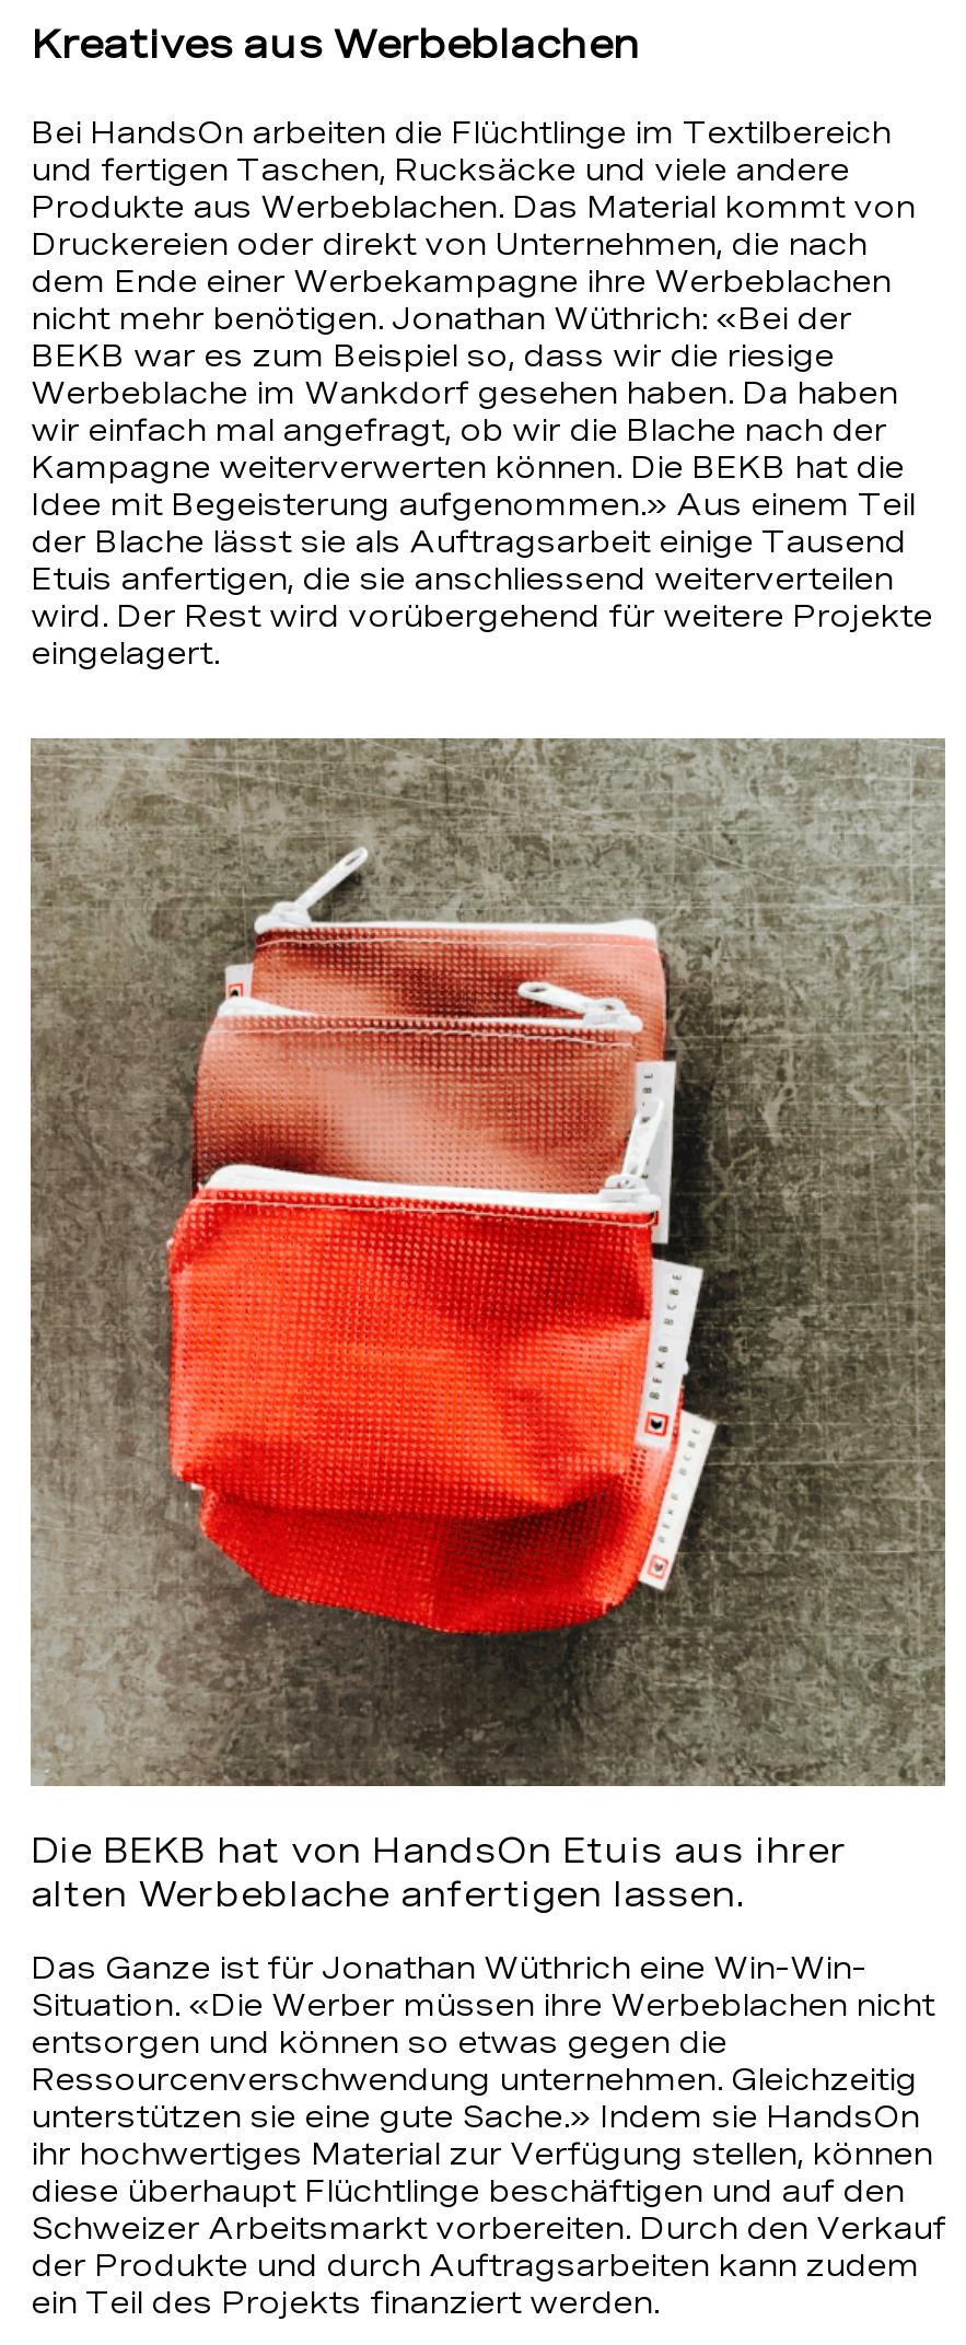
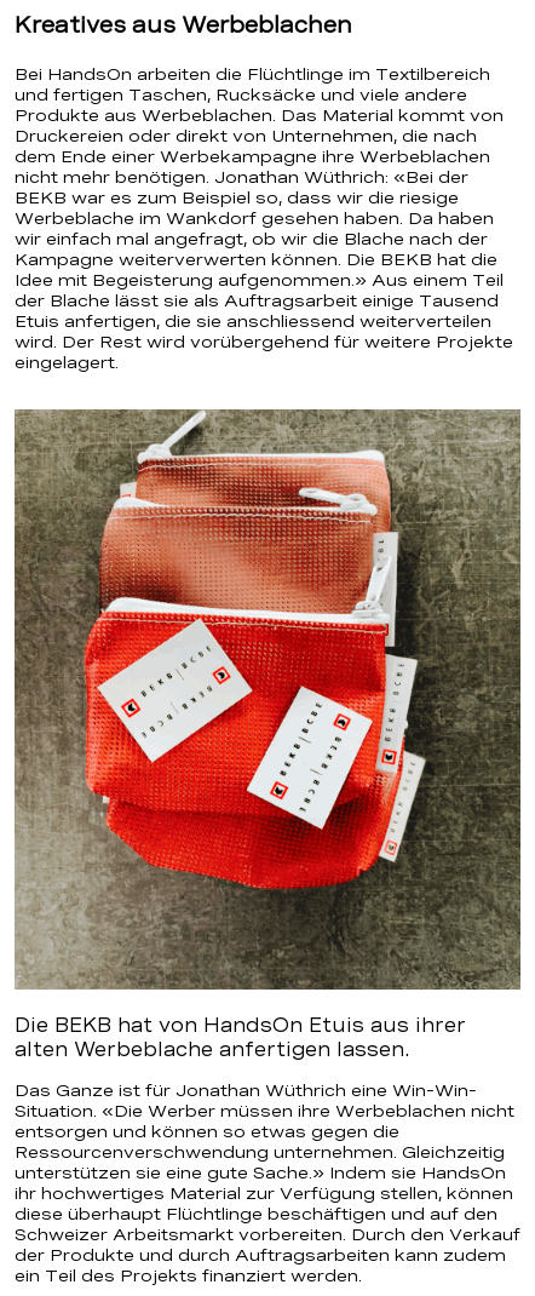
[31,738,945,1786] [image] -> [16,409,519,990] [image]

